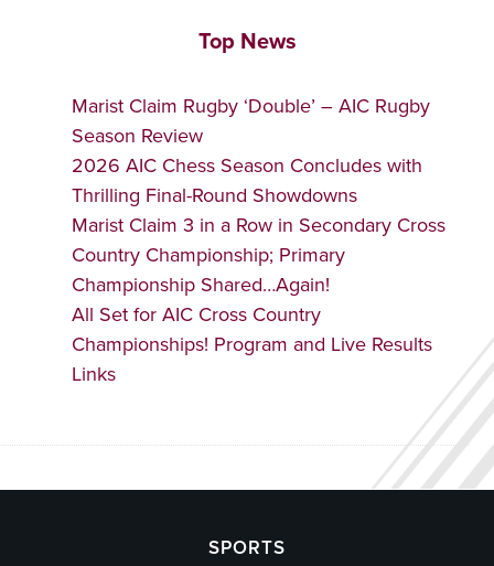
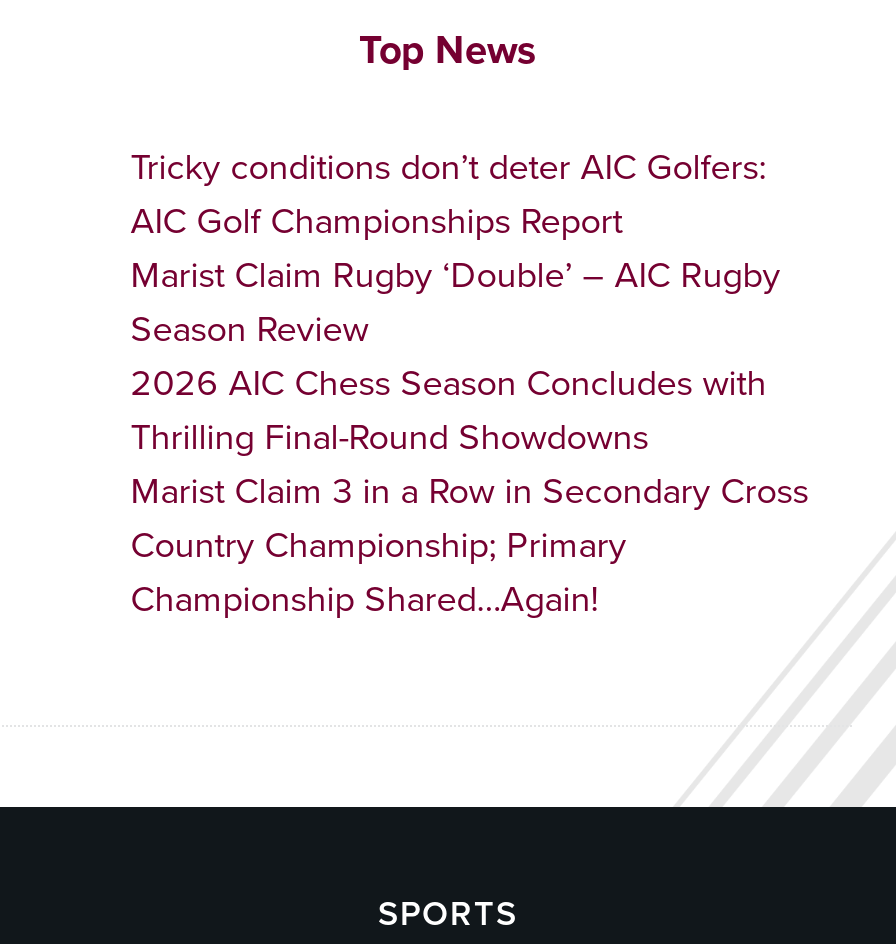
none -> [131,140,767,244] Tricky conditions don’t deter AIC Golfers: | AIC Golf Championships Report
moved [72,92,446,299] -> [131,248,809,622]: Marist Claim Rugby ‘Double’ – AIC Rugby | Season Review | 2026 AIC Chess Season Concludes with | Thrilling Final-Round Showdowns | Marist Claim 3 in a Row in Secondary Cross | Country Championship; Primary | Championship Shared…Again!
[72,300,433,389] All Set for AIC Cross Country | Championships! Program and Live Results | Links -> none

